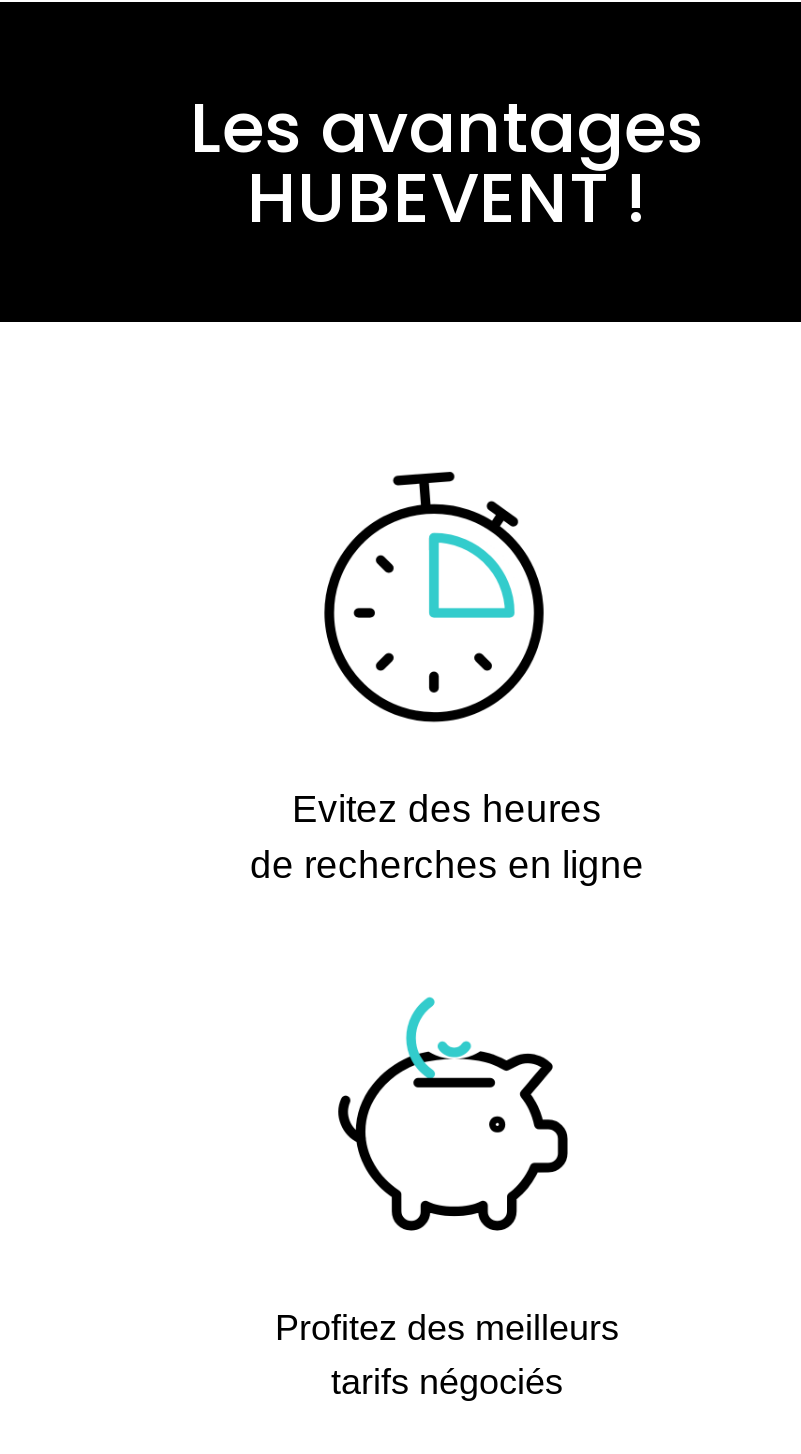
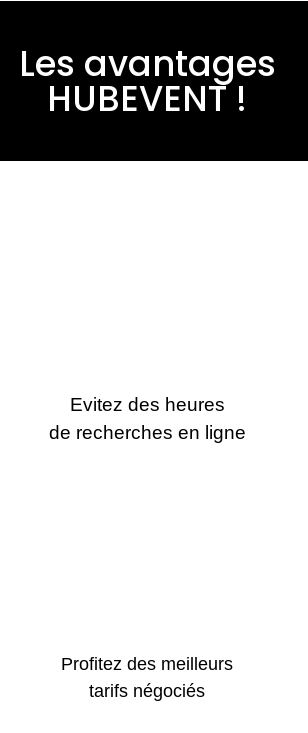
[321,470,547,724] [image] -> none
[335,996,571,1232] [image] -> none

